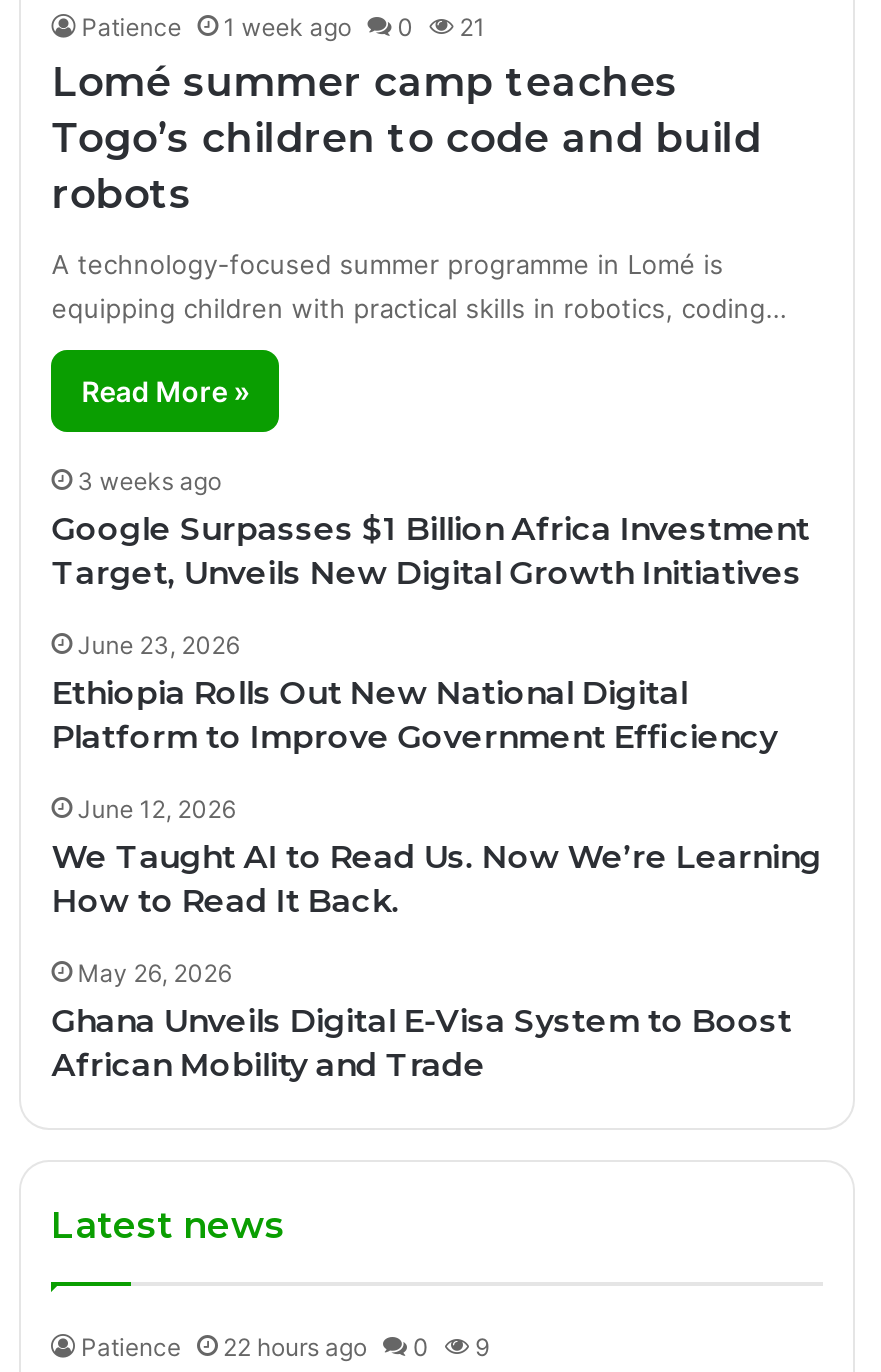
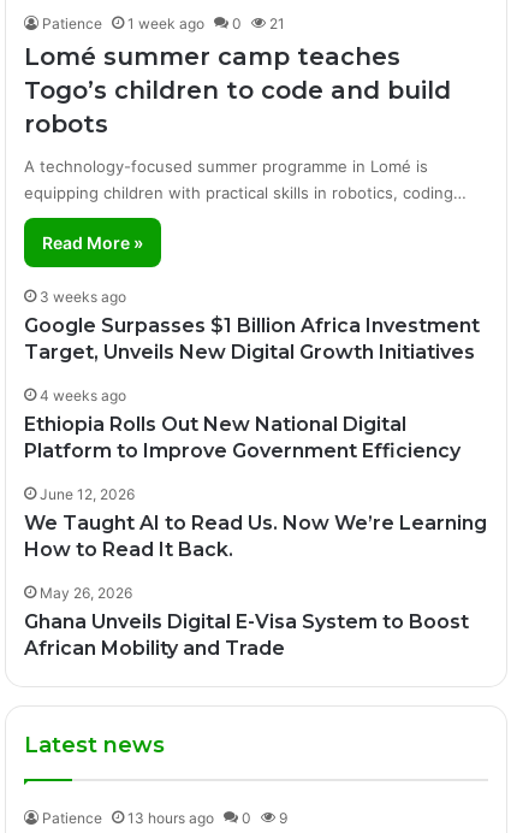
[78,630,240,660] June 23, 2026 -> [40,387,127,405] 4 weeks ago
[81,1332,489,1362] Patience 22 hours ago 0 9 -> [42,809,287,827] Patience 13 hours ago 0 9

